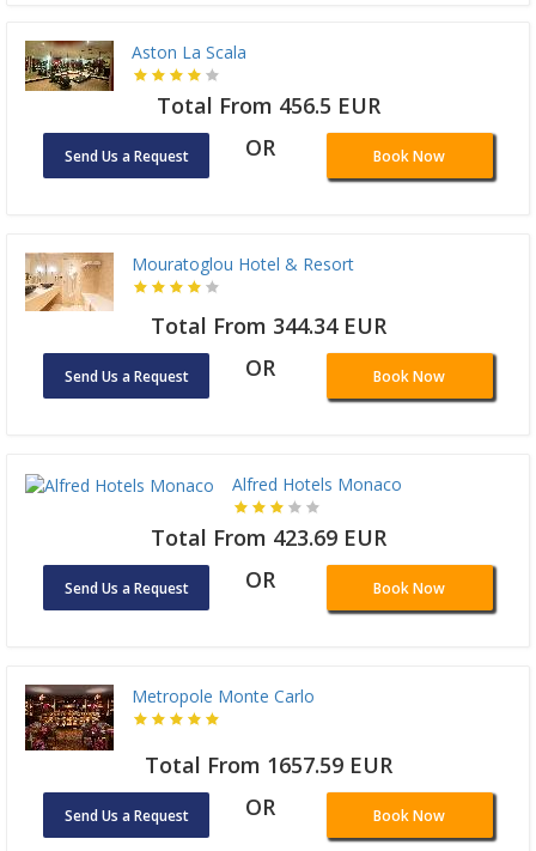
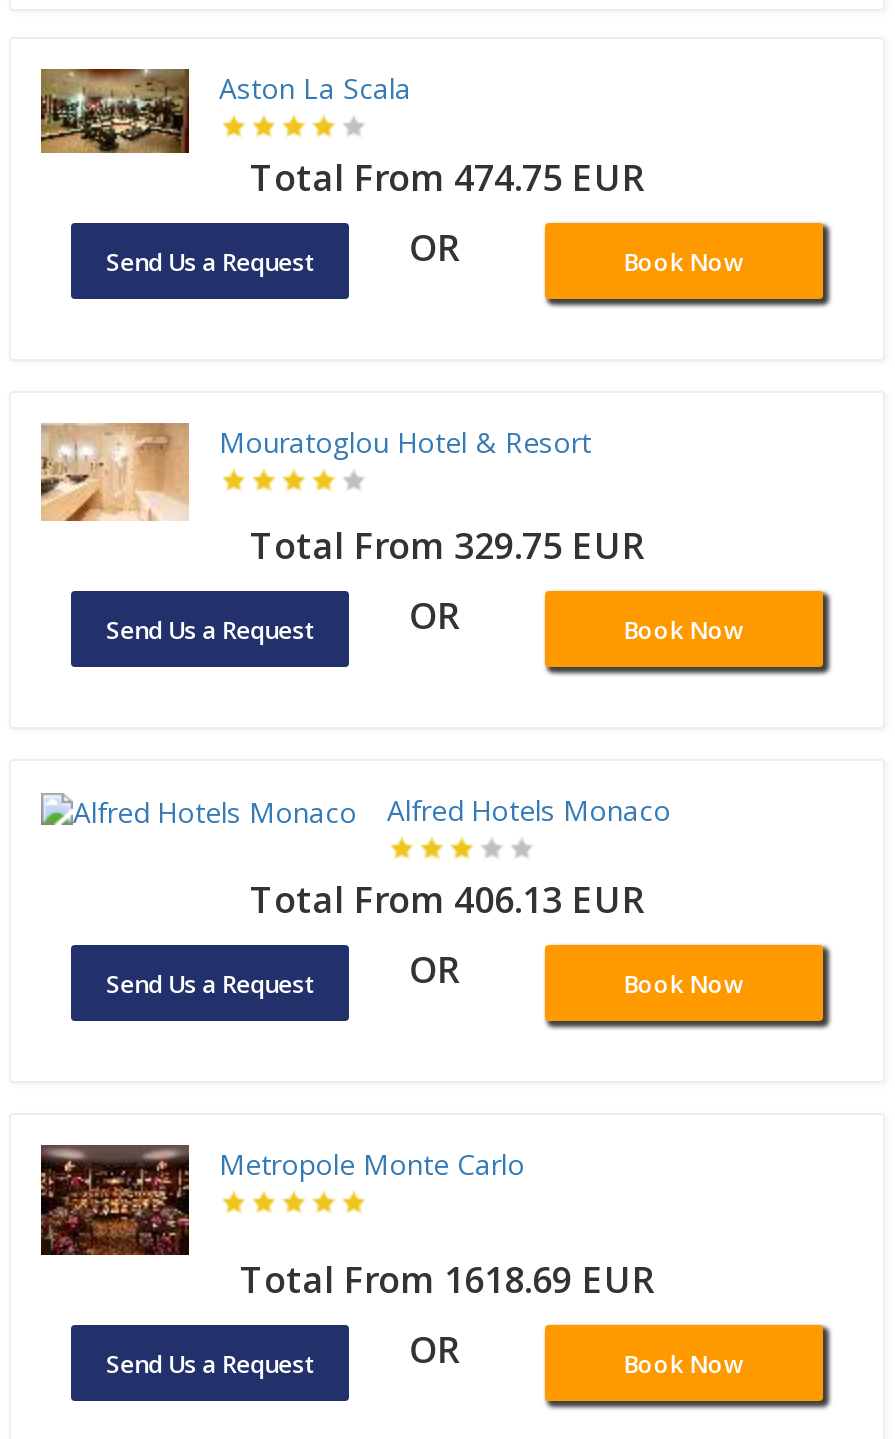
[156,91,380,120] Total From 456.5 EUR -> [250,153,644,201] Total From 474.75 EUR
[150,311,386,340] Total From 344.34 EUR -> [250,521,644,569] Total From 329.75 EUR
[150,523,386,552] Total From 423.69 EUR -> [250,875,644,923] Total From 406.13 EUR
[144,750,392,779] Total From 1657.59 EUR -> [240,1255,654,1303] Total From 1618.69 EUR

